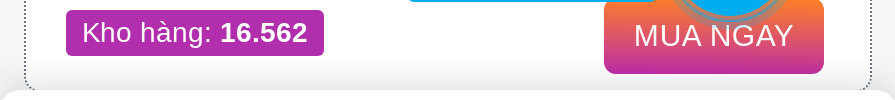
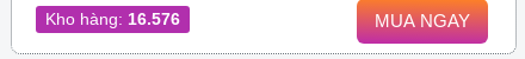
[82,16,308,48] Kho hàng: 16.562 -> [45,10,180,29] Kho hàng: 16.576

